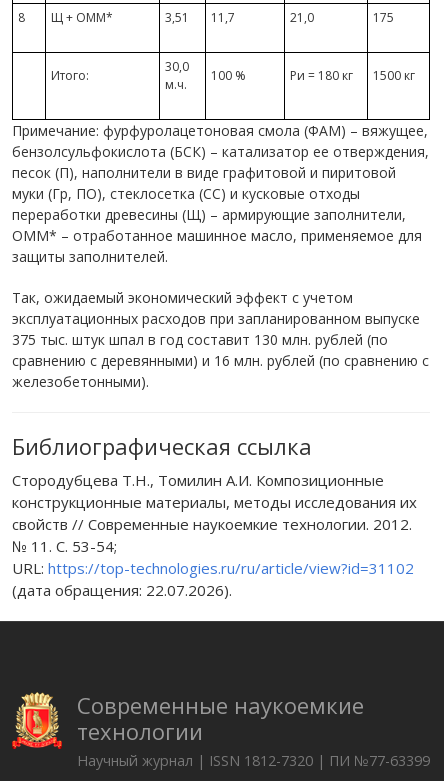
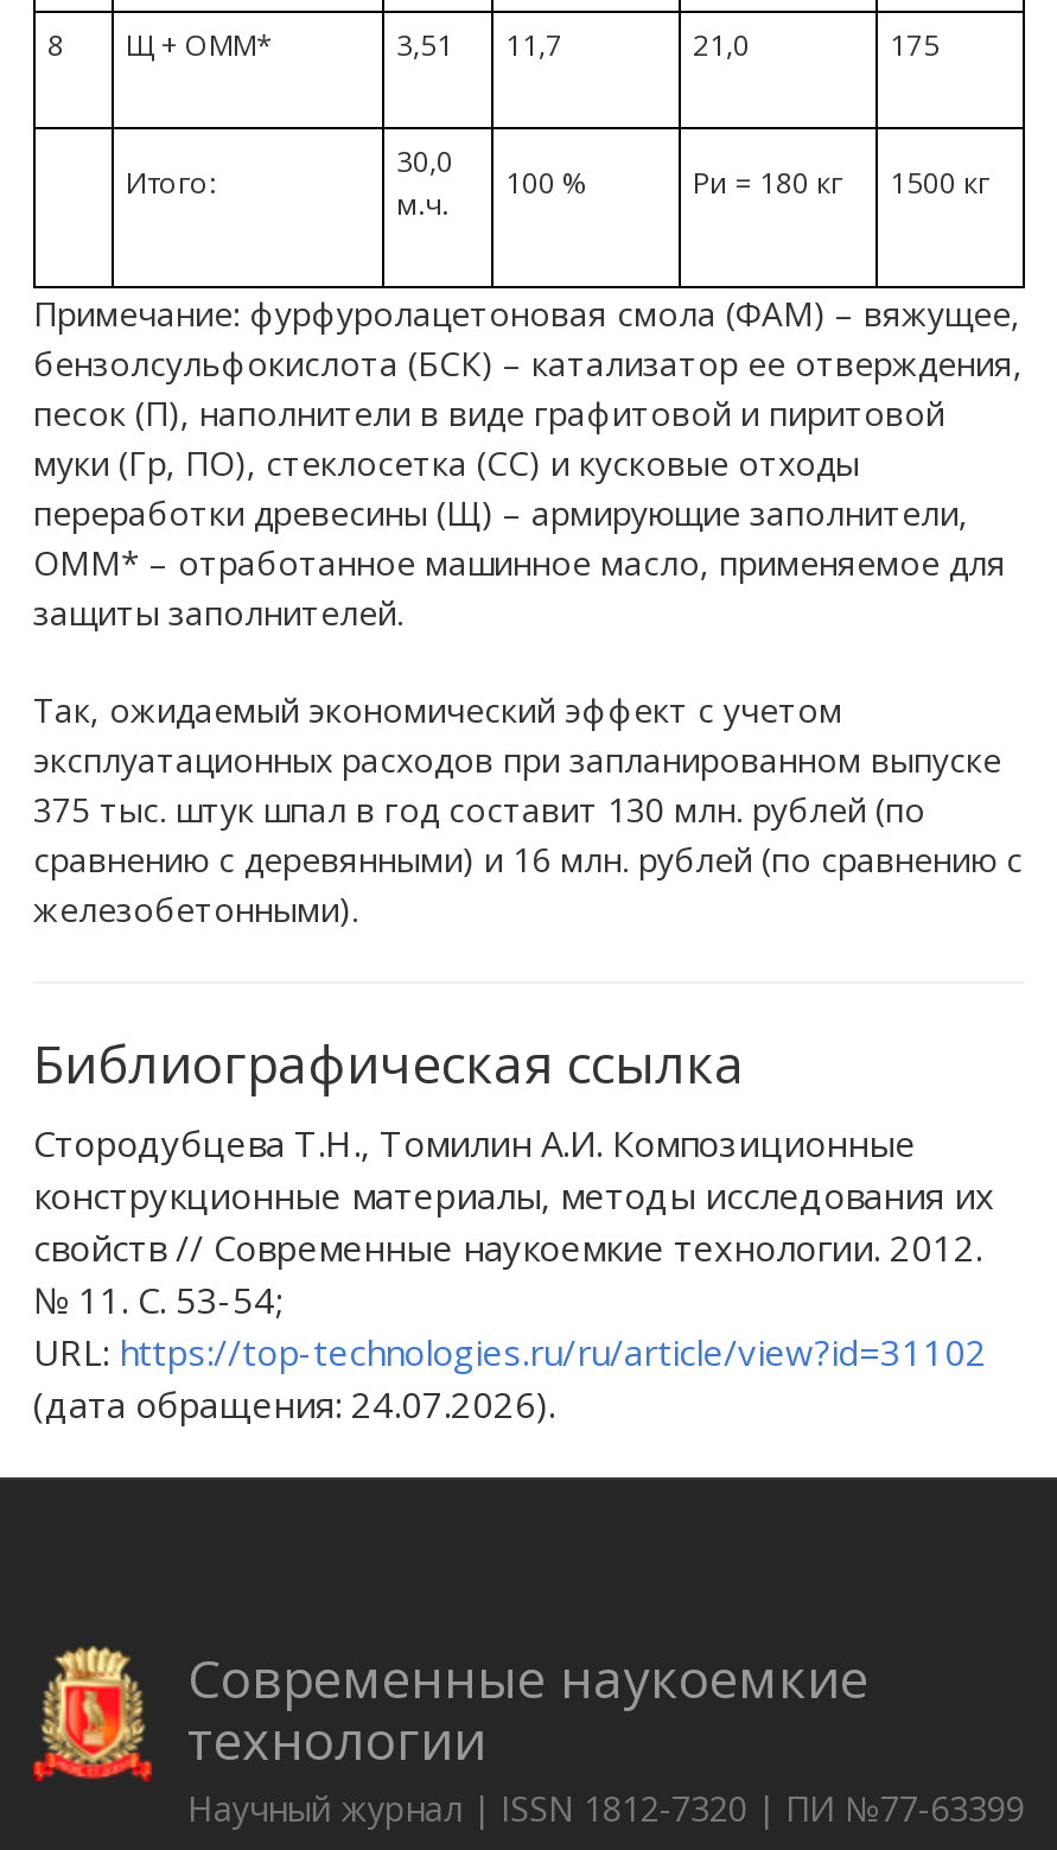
[12,580,232,600] (дата обращения: 22.07.2026). -> [33,1380,555,1428] (дата обращения: 24.07.2026).

